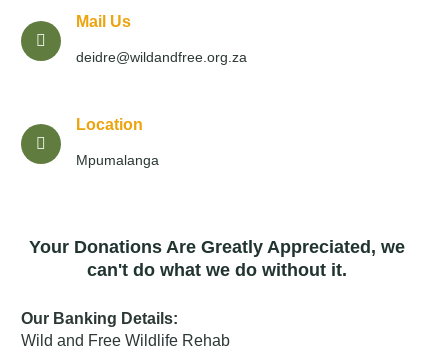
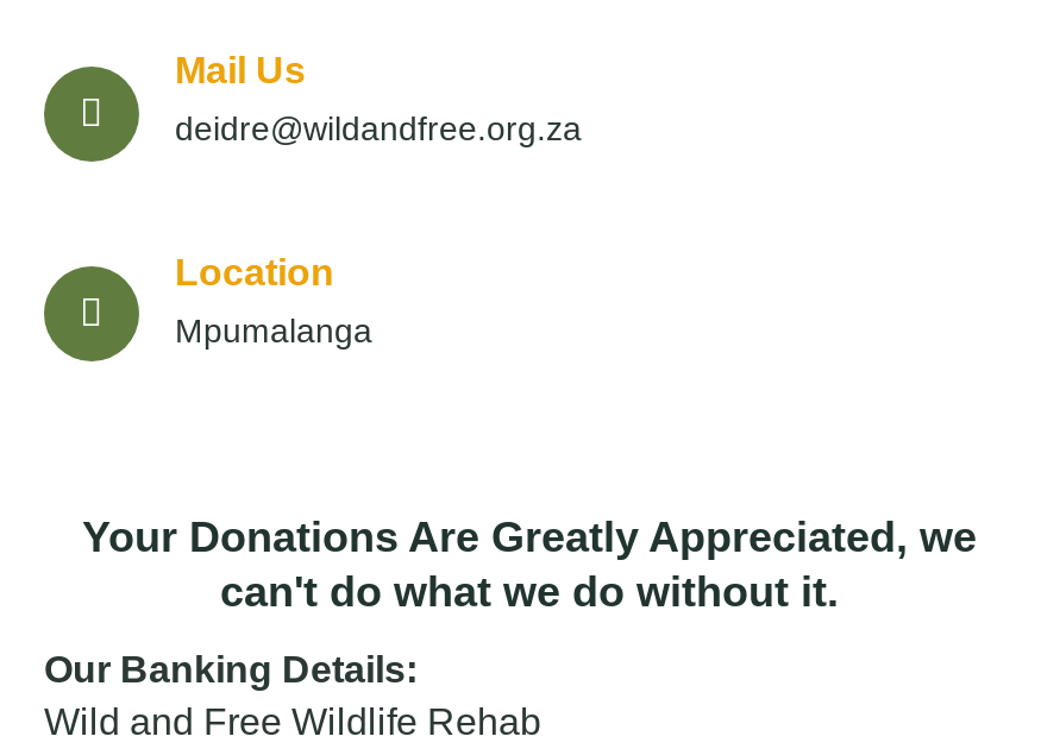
[14,21,54,62] [image] -> [42,64,142,162] [image]
[14,124,54,165] [image] -> [42,264,142,361] [image]

